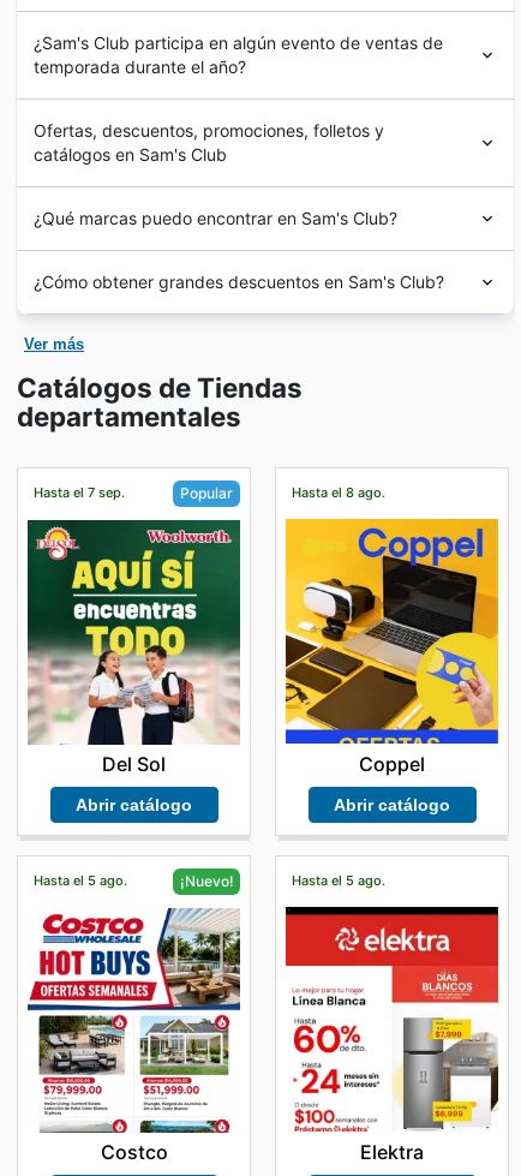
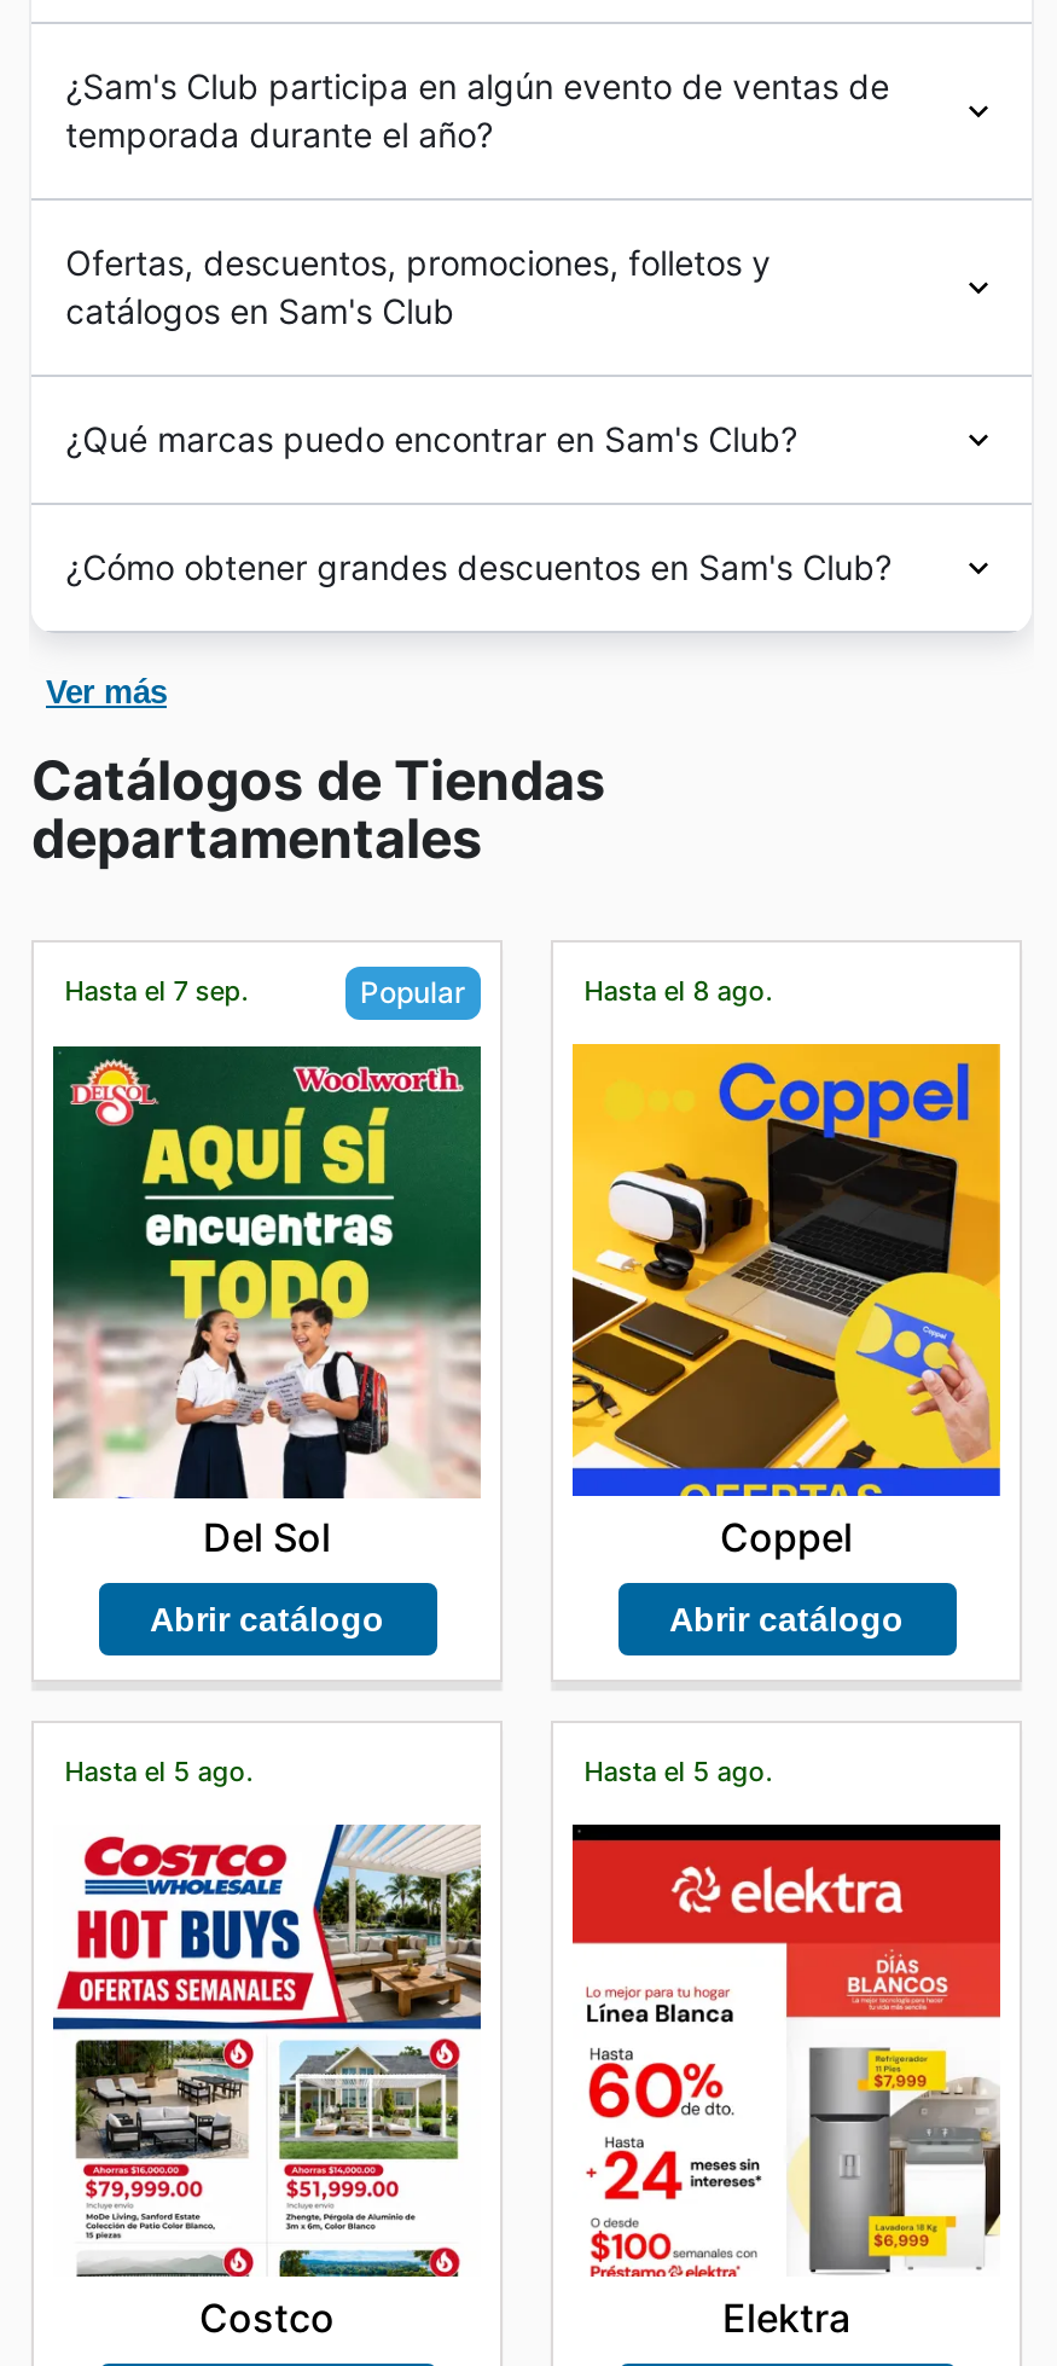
[179,872,233,890] ¡Nuevo! -> none

